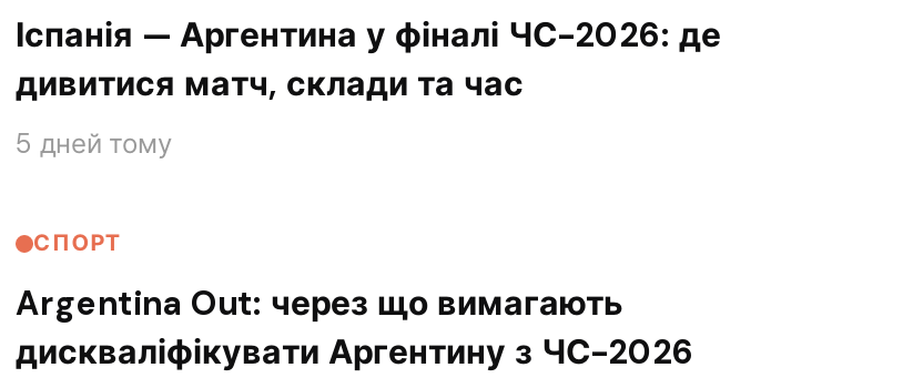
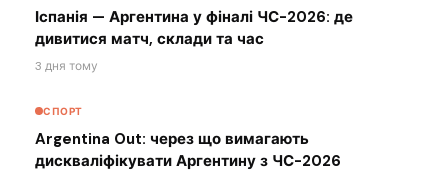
[16,125,173,161] 5 дней тому -> [35,58,98,74] 3 дня тому

